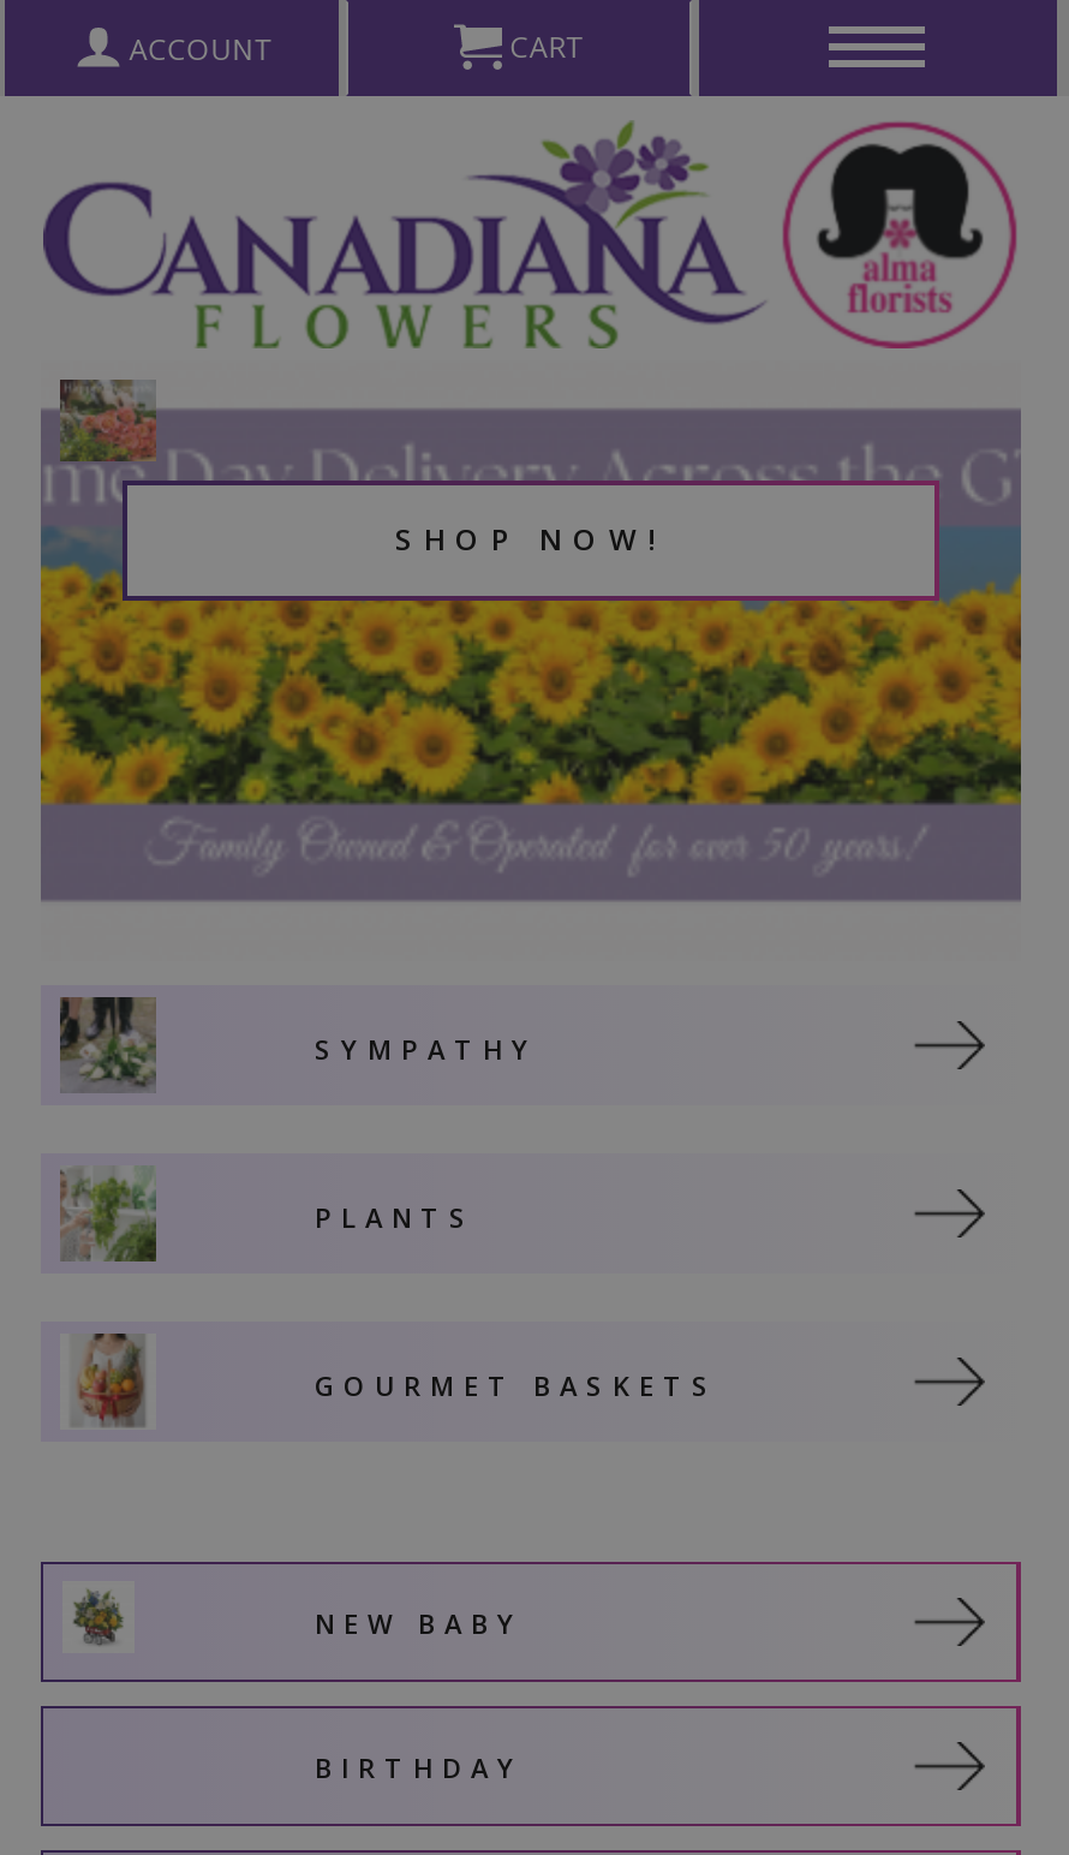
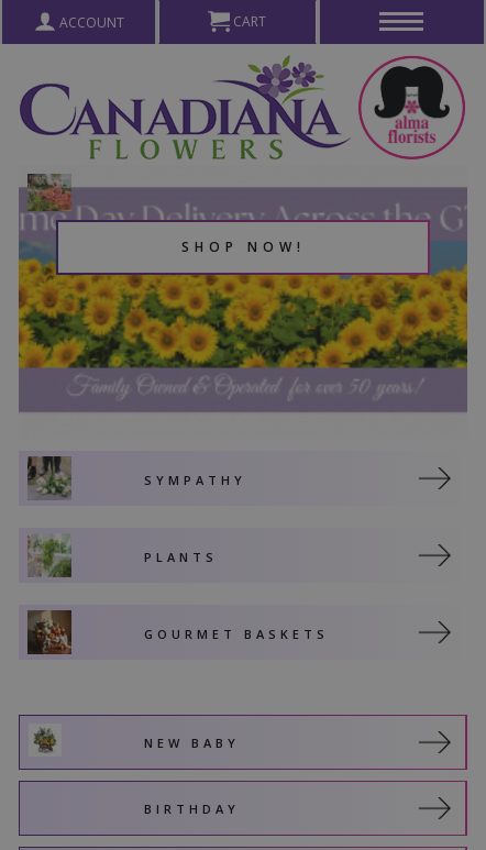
[60,1334,156,1430] [image] -> [26,609,73,655] [image]

